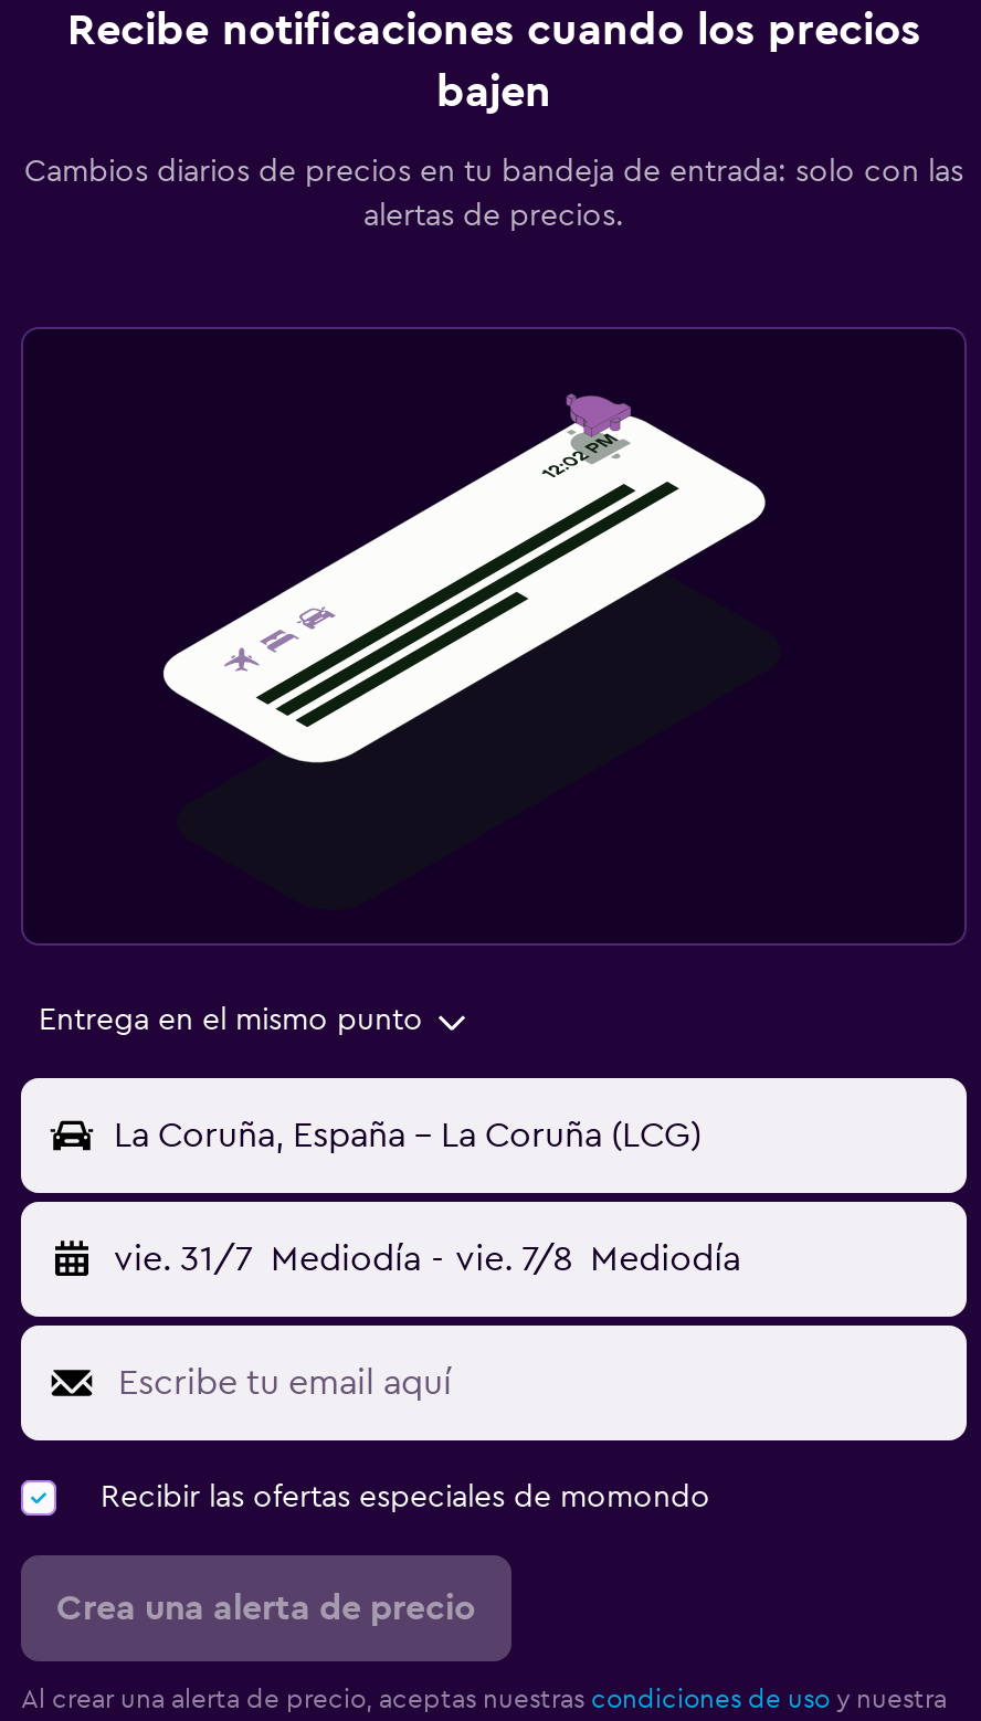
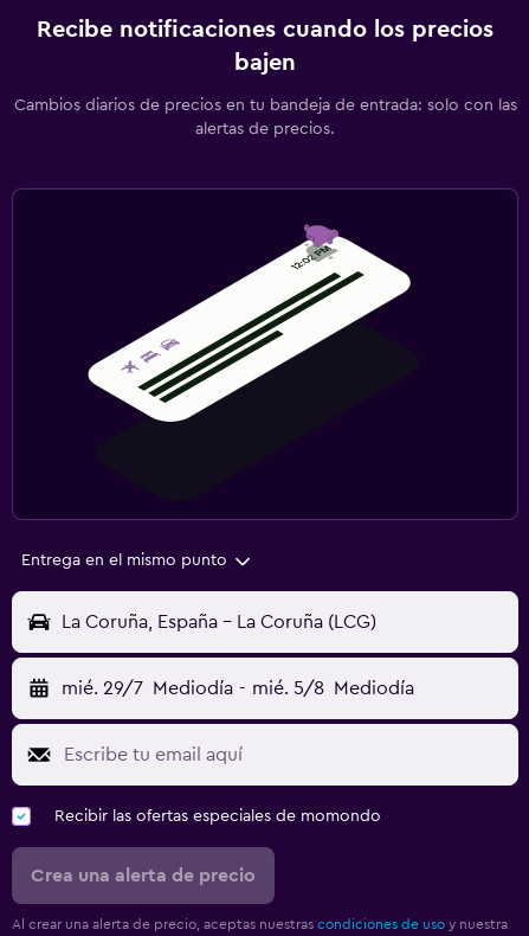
[114,1242,740,1278] vie. 31/7 Mediodía - vie. 7/8 Mediodía -> [62,679,414,698] mié. 29/7 Mediodía - mié. 5/8 Mediodía

